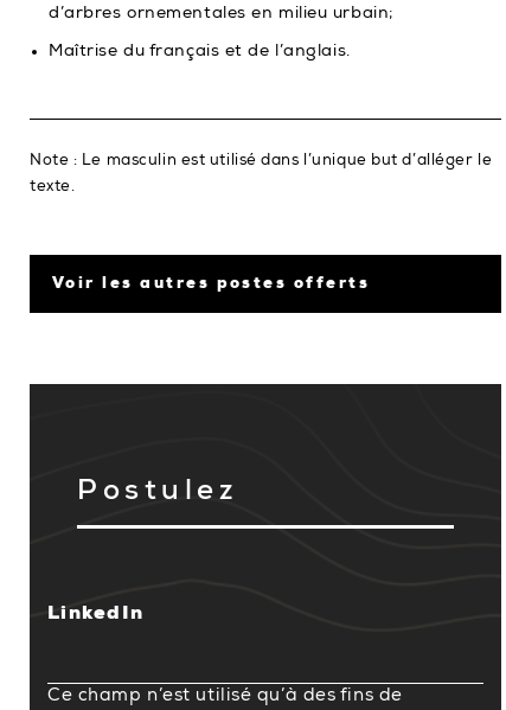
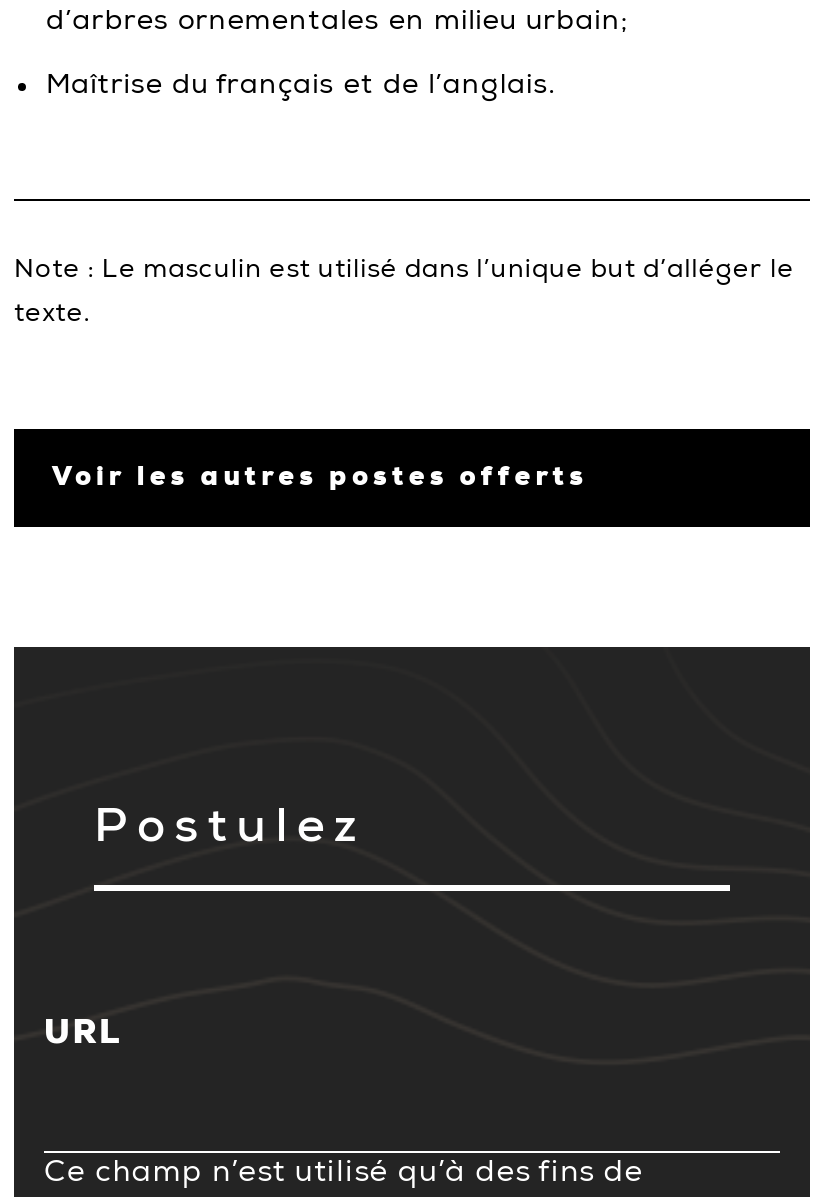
[47,605,144,623] LinkedIn -> [44,1019,122,1051] URL

